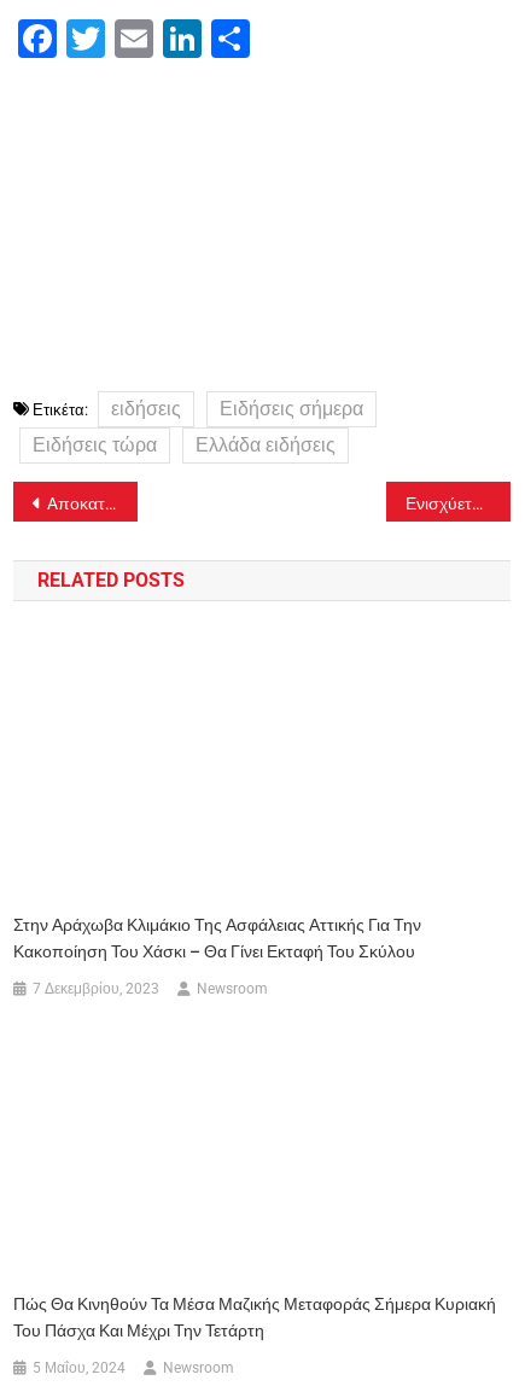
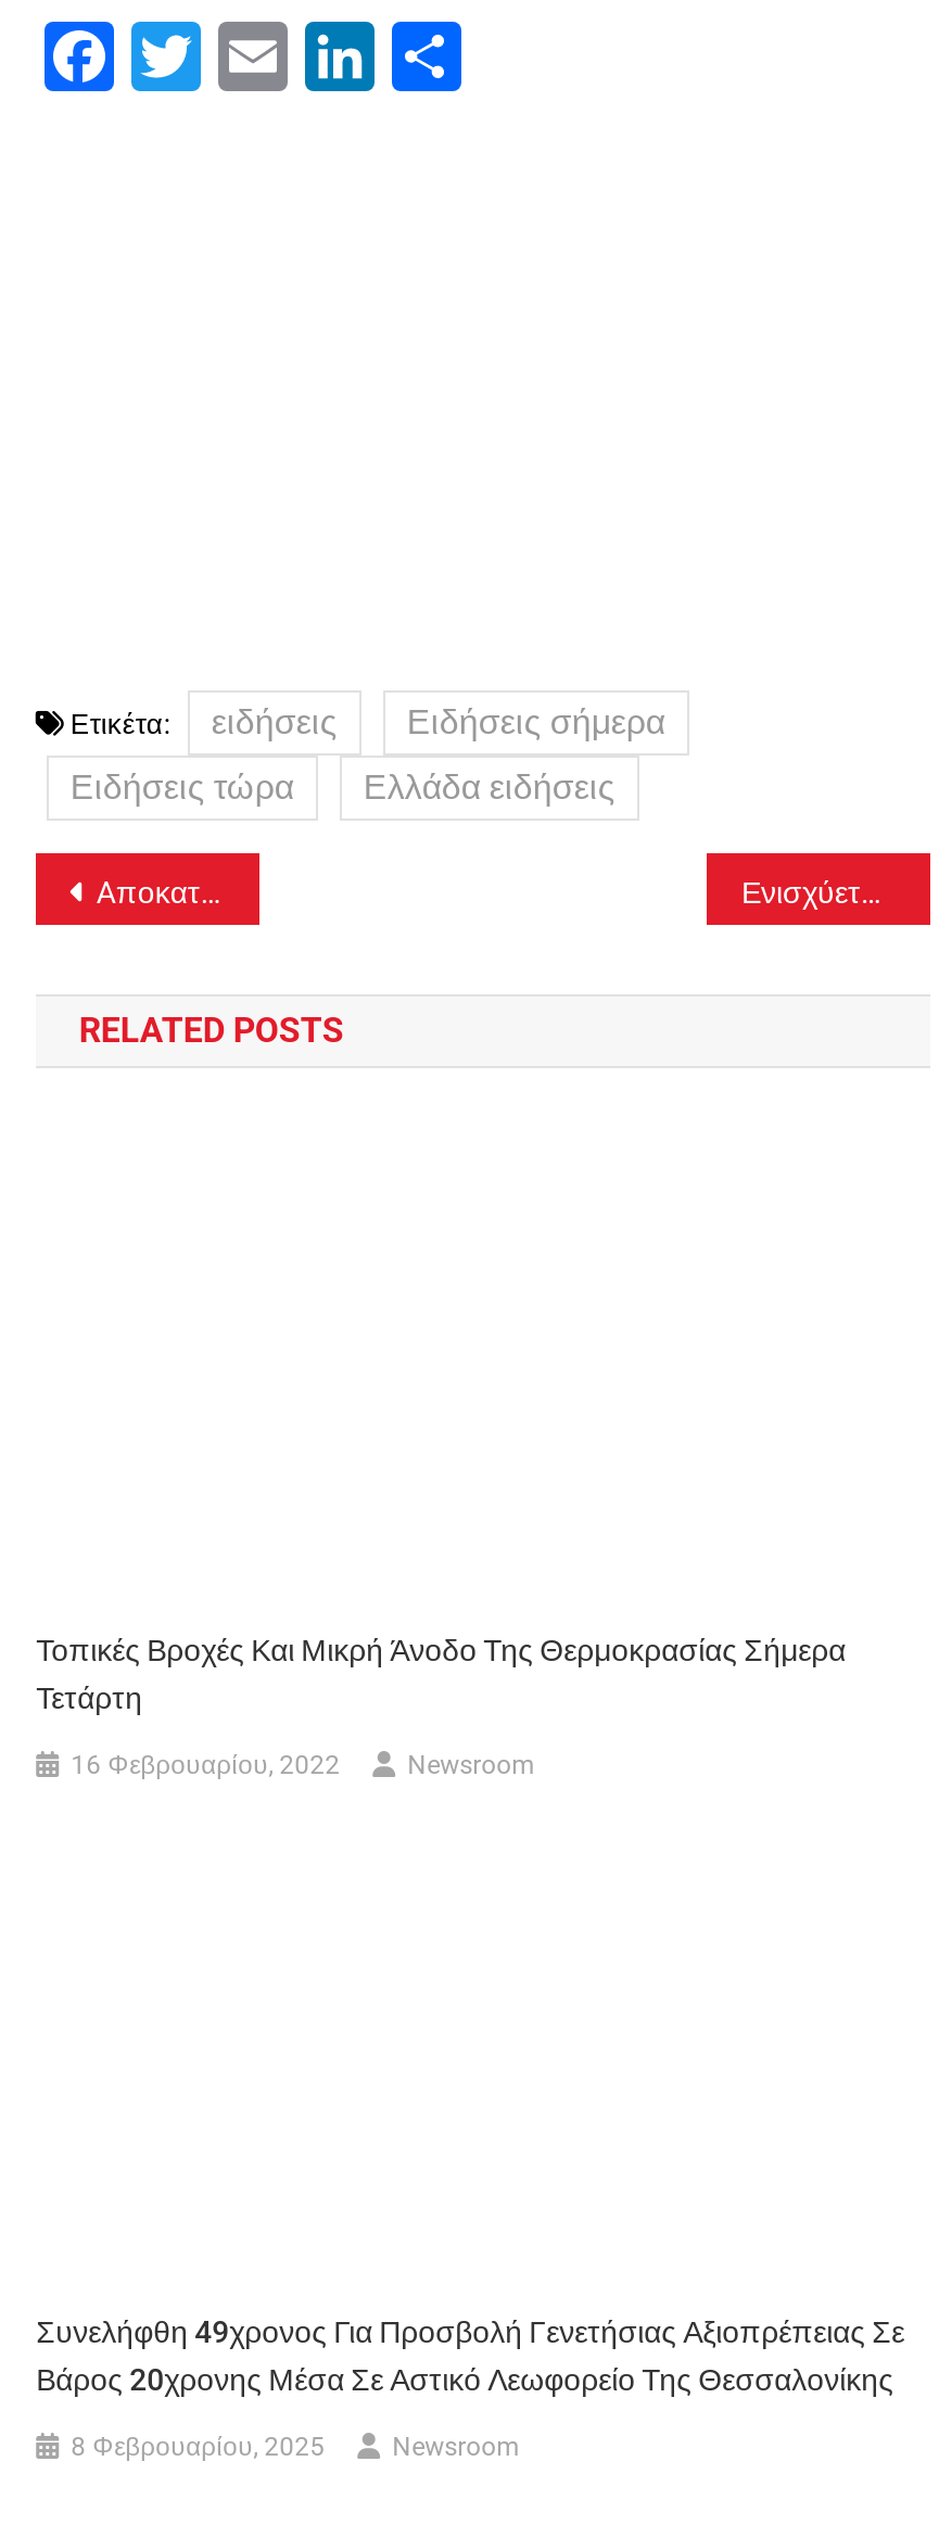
[13,915,421,961] Στην Αράχωβα Κλιμάκιο Της Ασφάλειας Αττικής Για Την | Κακοποίηση Του Χάσκι – Θα Γίνει Εκταφή Του Σκύλου -> [36,1633,846,1715] Τοπικές Βροχές Και Μικρή Άνοδο Της Θερμοκρασίας Σήμερα | Τετάρτη
[33,980,159,997] 7 Δεκεμβρίου, 2023 -> [71,1750,340,1780] 16 Φεβρουαρίου, 2022
[13,1294,496,1340] Πώς Θα Κινηθούν Τα Μέσα Μαζικής Μεταφοράς Σήμερα Κυριακή | Του Πάσχα Και Μέχρι Την Τετάρτη -> [36,2314,904,2397] Συνελήφθη 49χρονος Για Προσβολή Γενετήσιας Αξιοπρέπειας Σε | Βάρος 20χρονης Μέσα Σε Αστικό Λεωφορείο Της Θεσσαλονίκης
[33,1359,126,1376] 5 Μαΐου, 2024 -> [71,2432,325,2462] 8 Φεβρουαρίου, 2025

